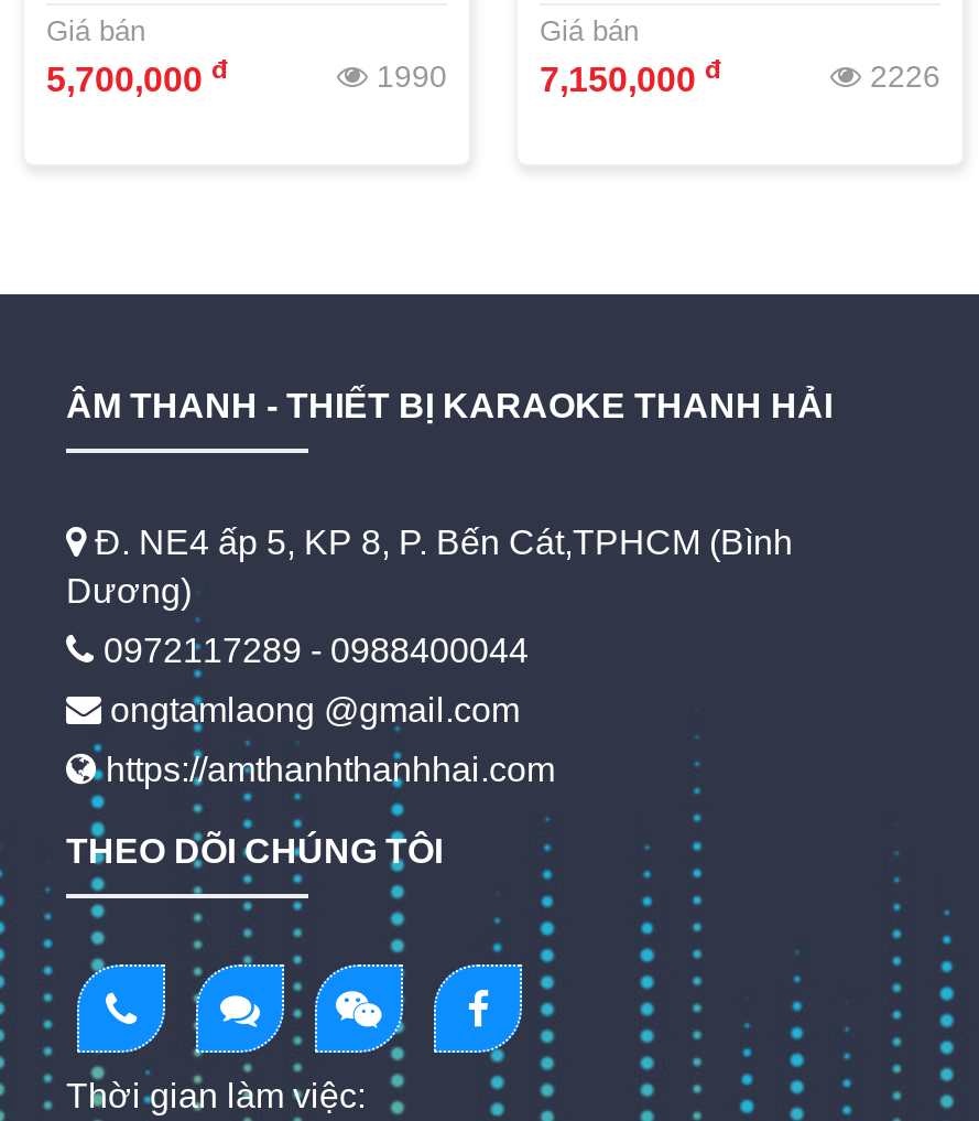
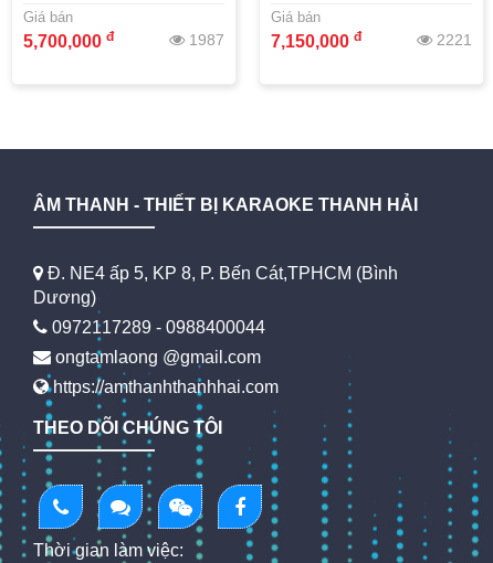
[368,58,447,94] 1990 -> [185,31,224,49] 1987
[861,58,940,94] 2226 -> [432,31,472,49] 2221

